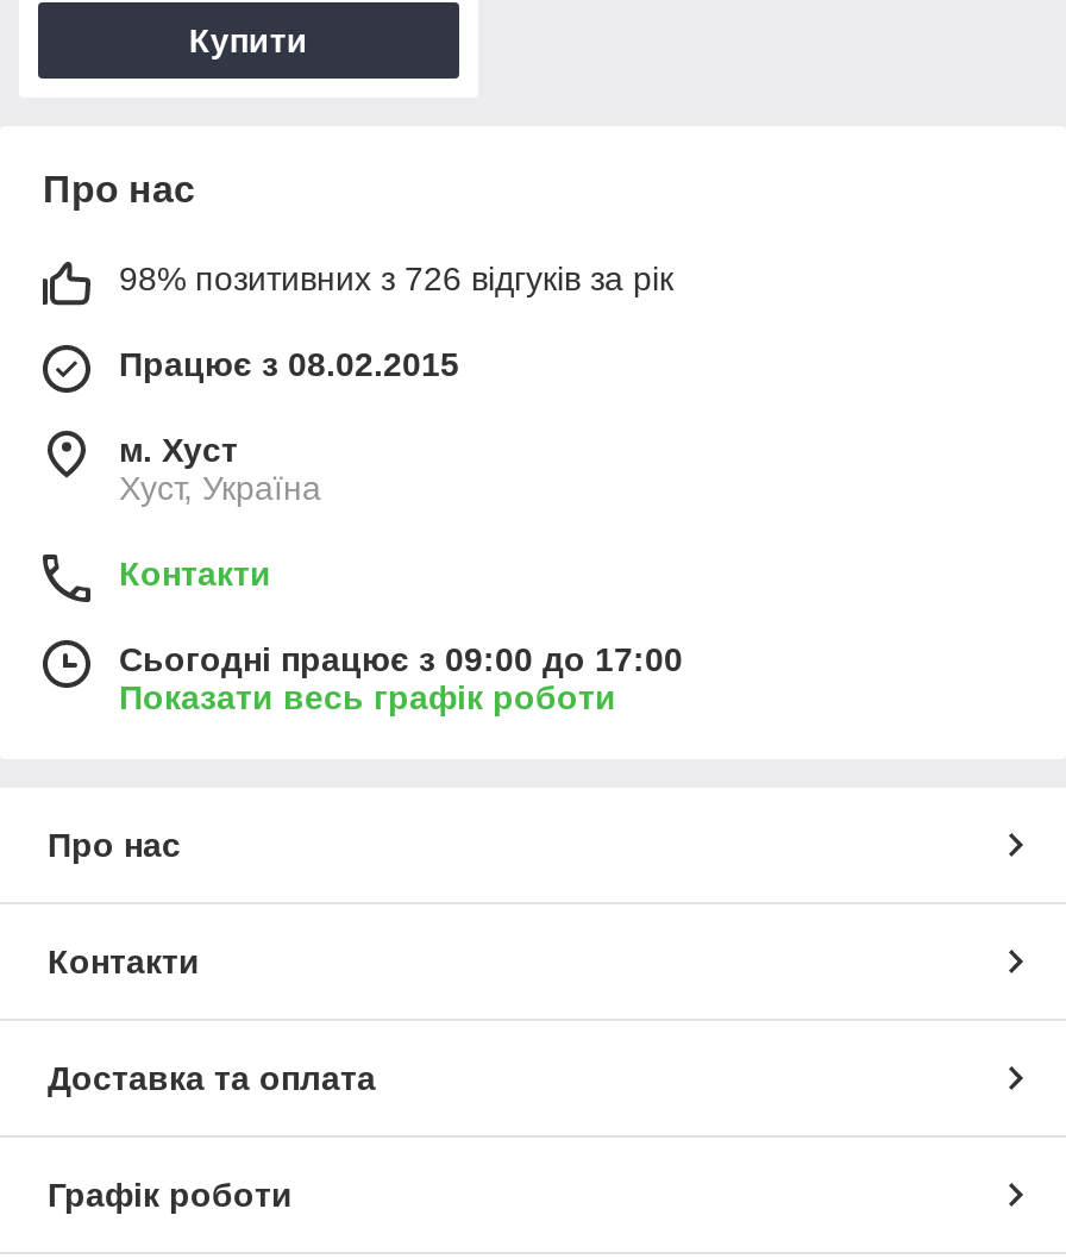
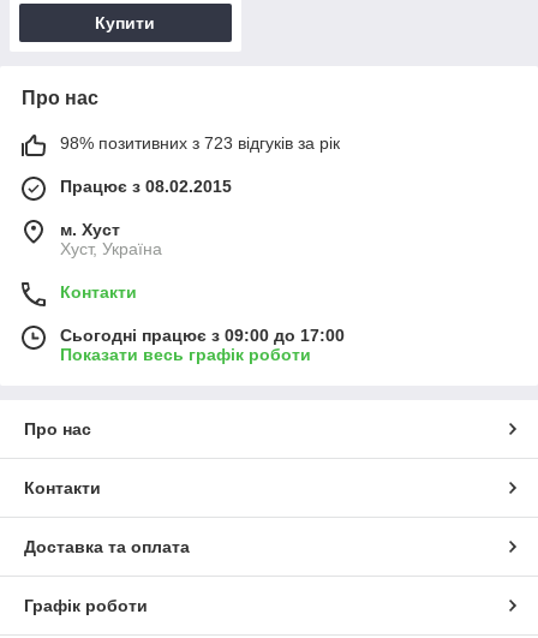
[119,259,673,297] 98% позитивних з 726 відгуків за рік -> [60,133,340,152] 98% позитивних з 723 відгуків за рік

